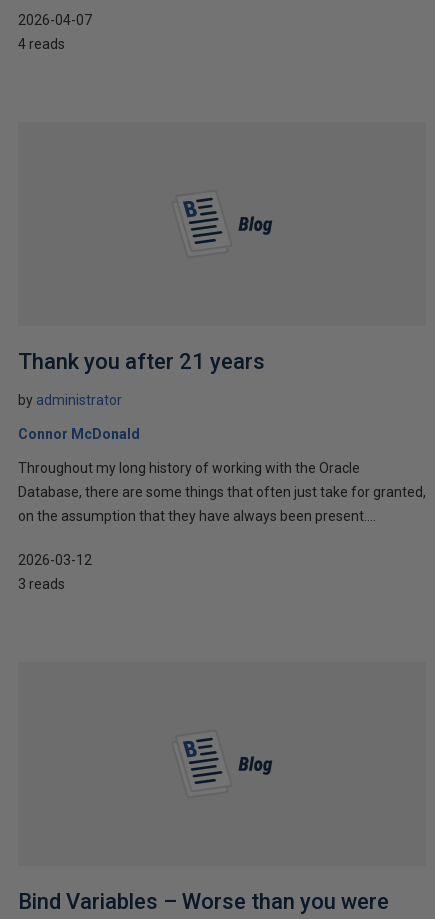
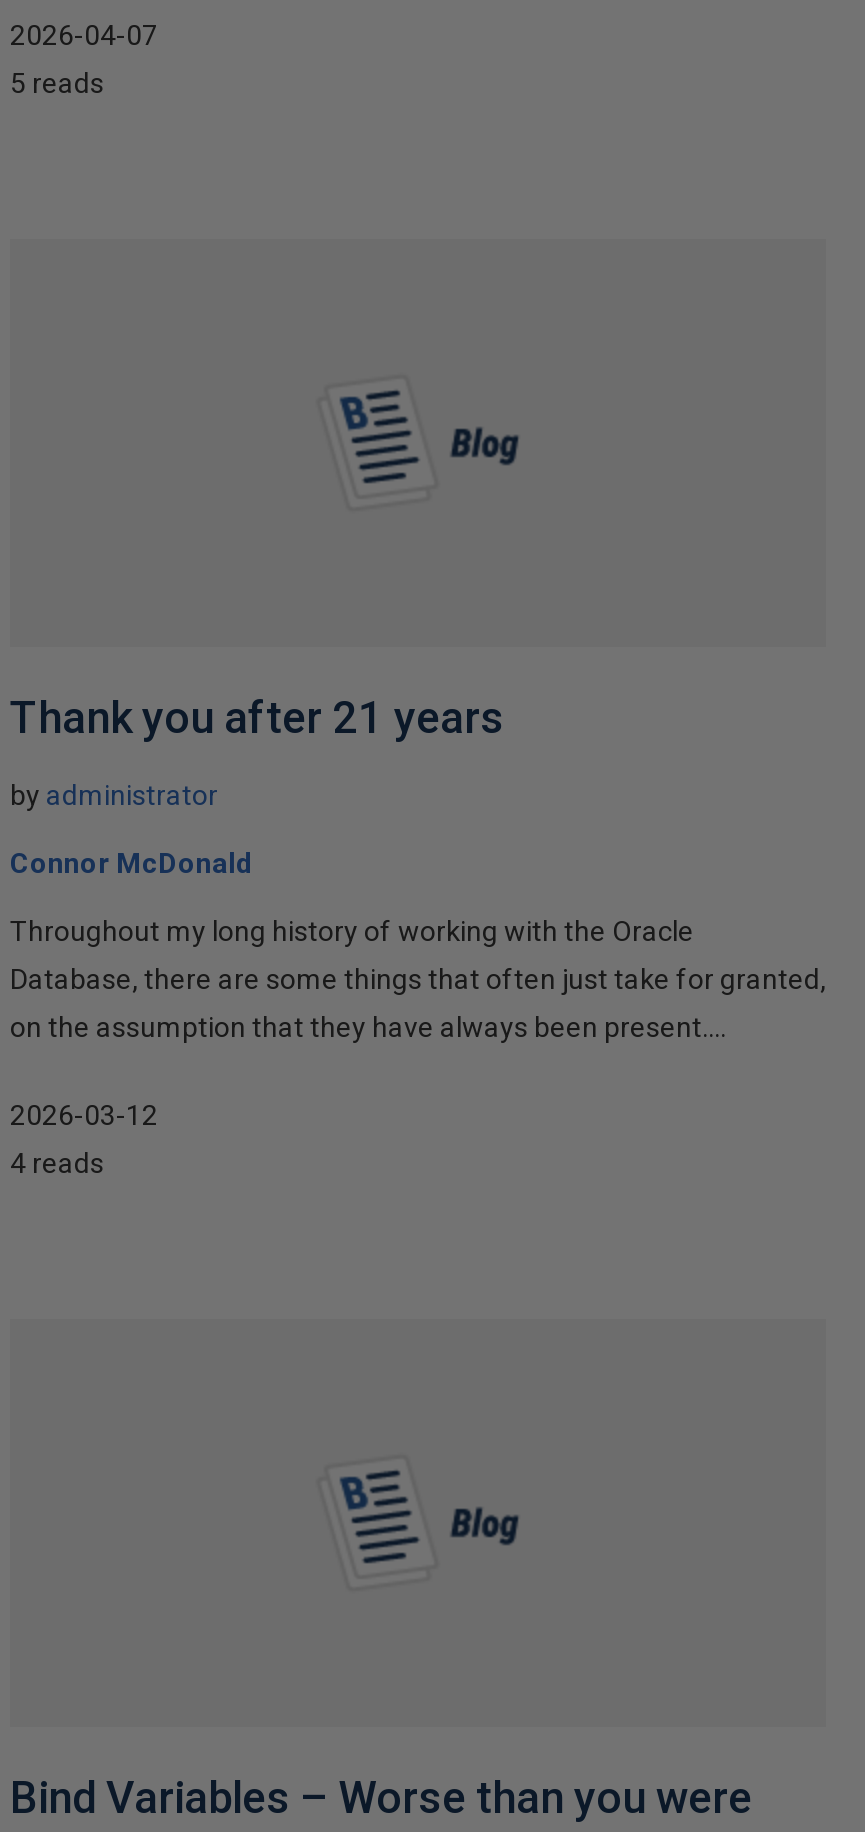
[18,36,65,52] 4 reads -> [10,67,104,99] 5 reads
[18,576,65,592] 3 reads -> [10,1147,104,1179] 4 reads

